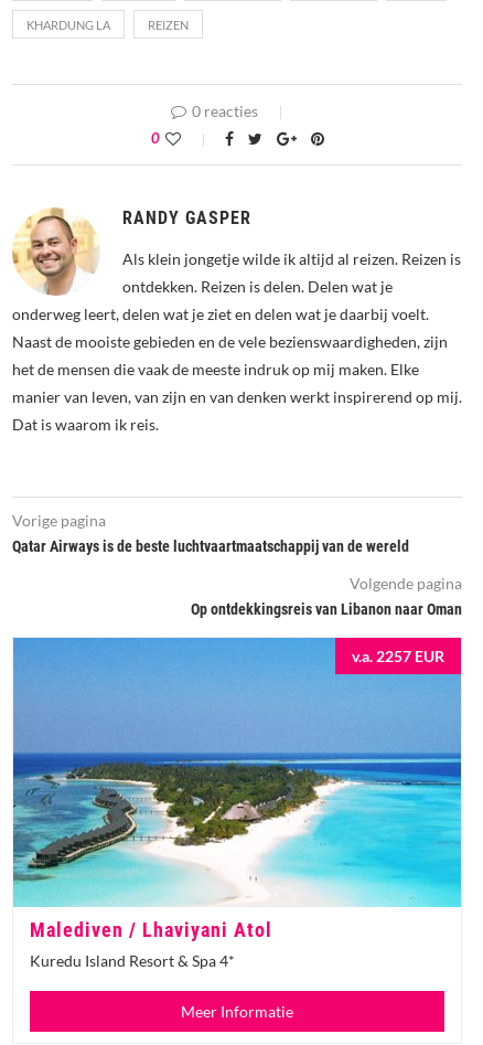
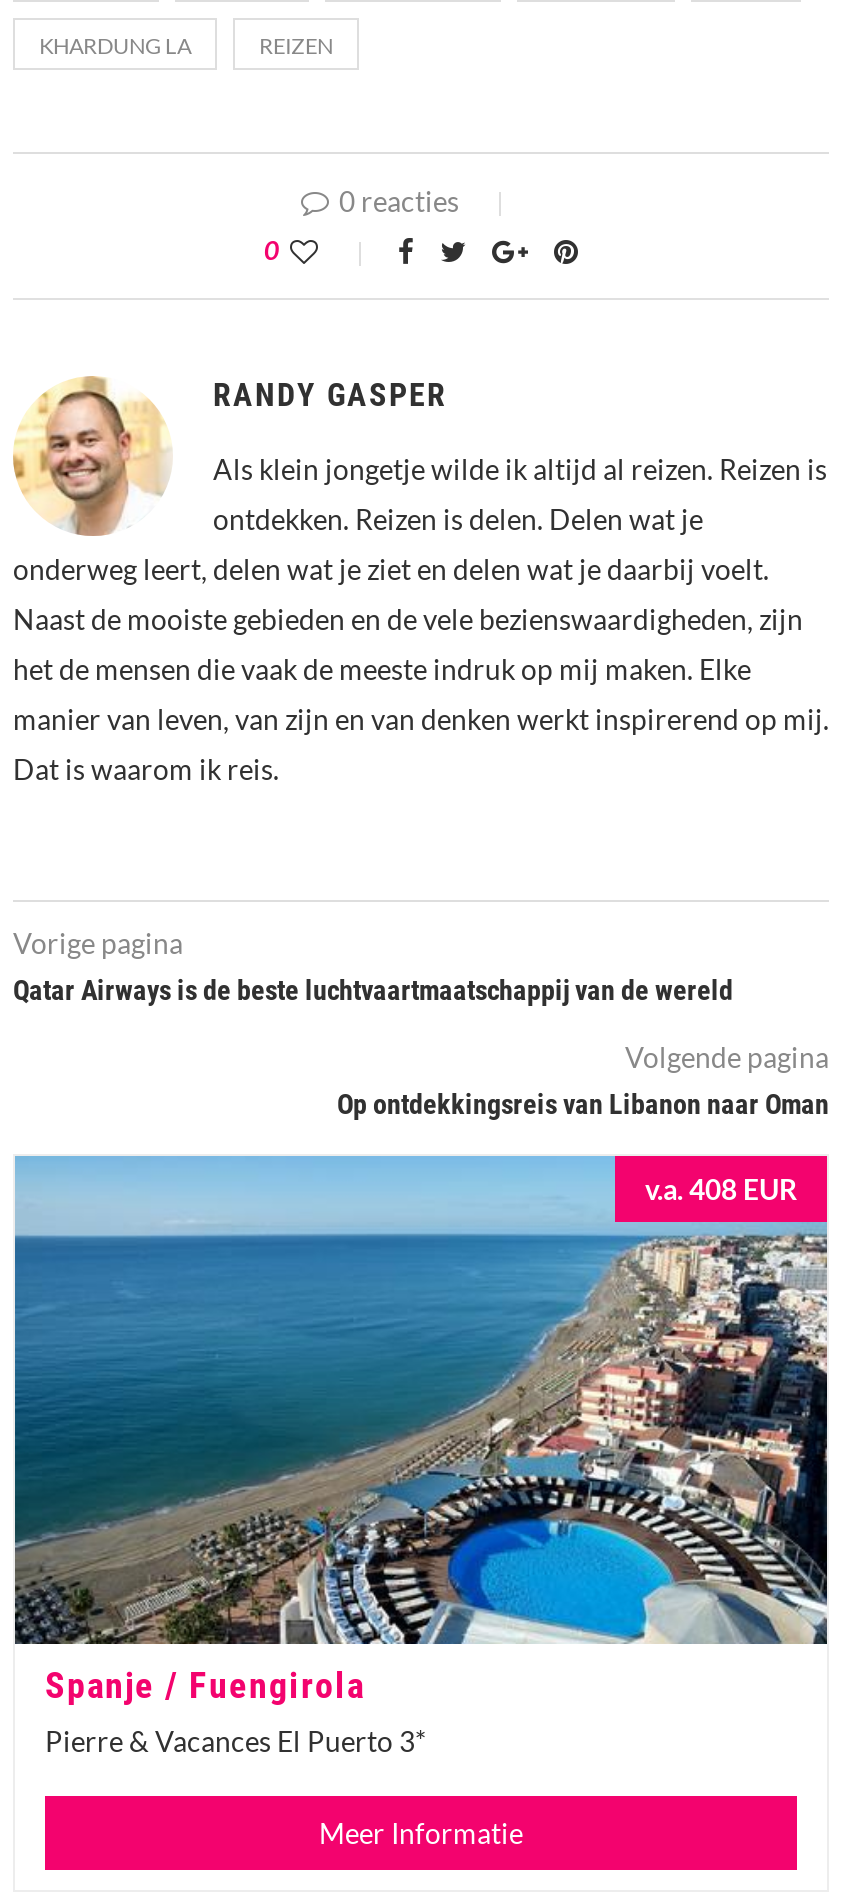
[12,637,462,908] [image] | v.a. 2257 EUR -> [13,1154,829,1646] [image] | v.a. 408 EUR
[30,918,272,970] Malediven / Lhaviyani Atol | Kuredu Island Resort & Spa 4* -> [45,1664,427,1758] Spanje / Fuengirola | Pierre & Vacances El Puerto 3*

